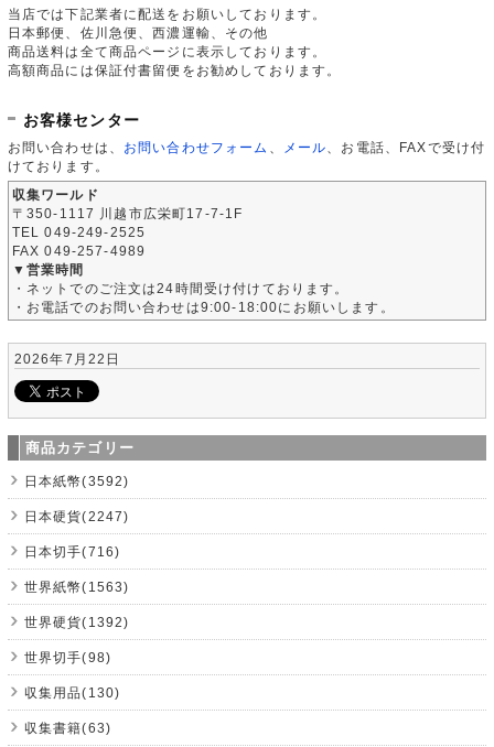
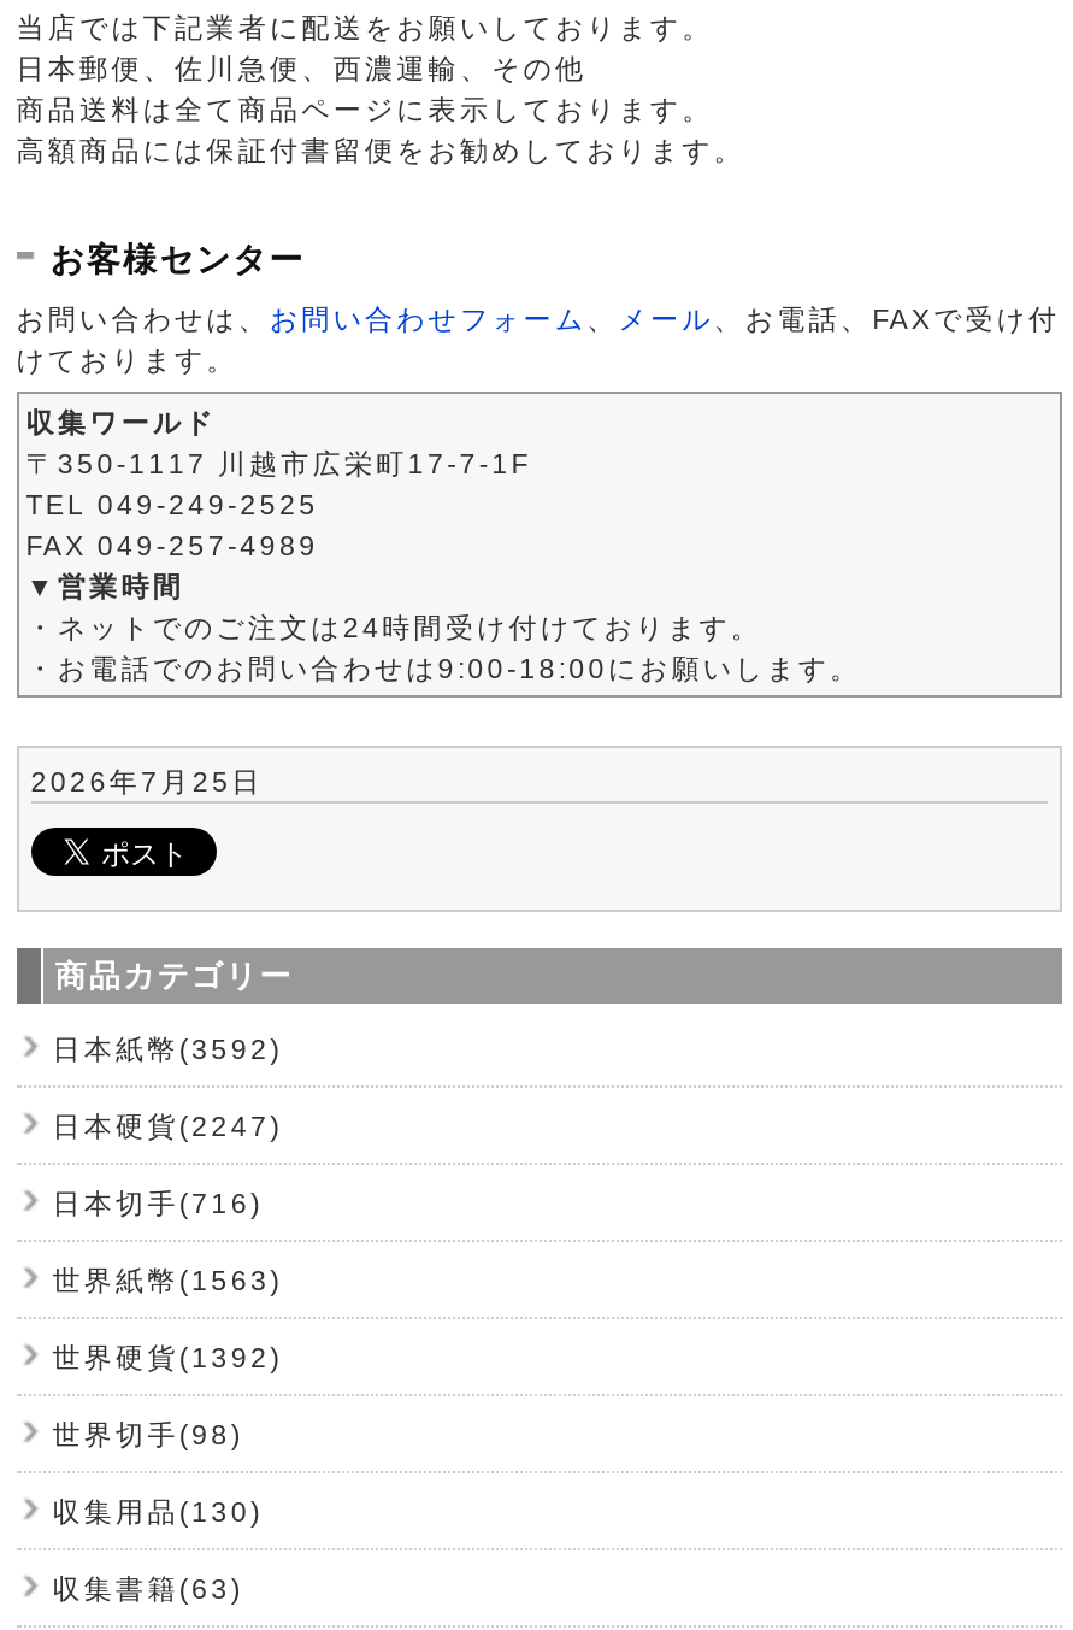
[14,351,121,366] 2026年7月22日 -> [31,765,263,796] 2026年7月25日

